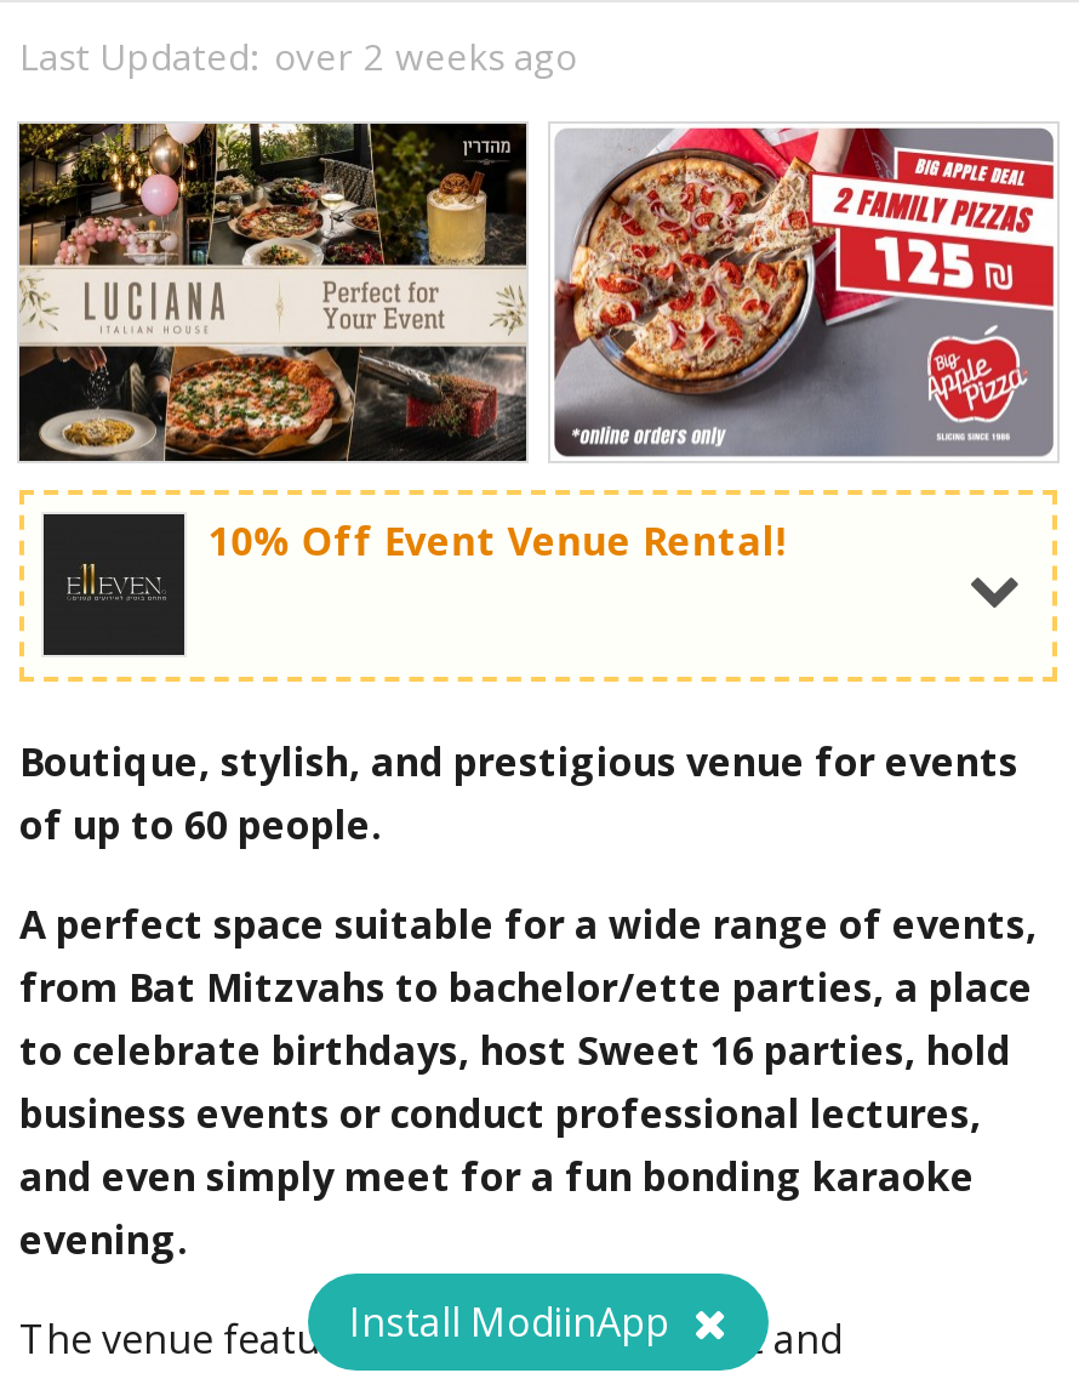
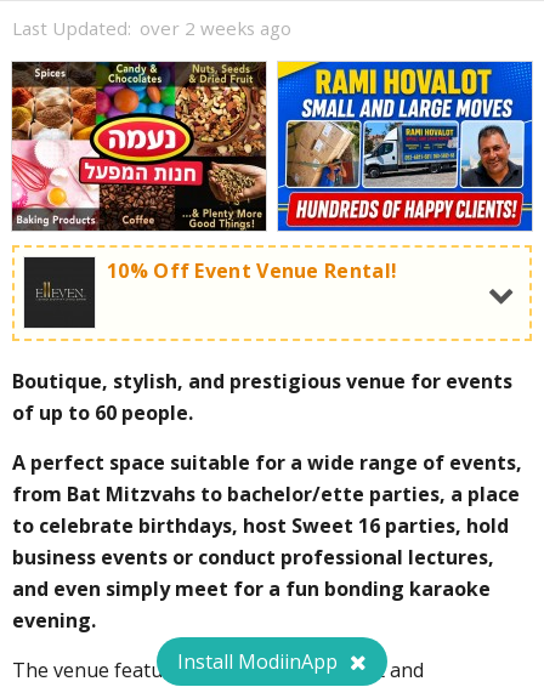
[17,121,529,461] [image] -> [11,61,267,231] [image]
[550,124,1057,461] [image] -> [277,61,533,232] [image]

